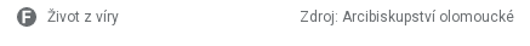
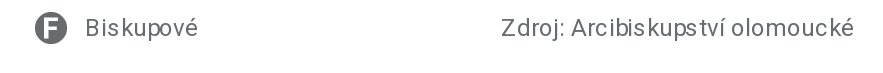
[47,9,119,26] Život z víry -> [85,14,199,42] Biskupové

